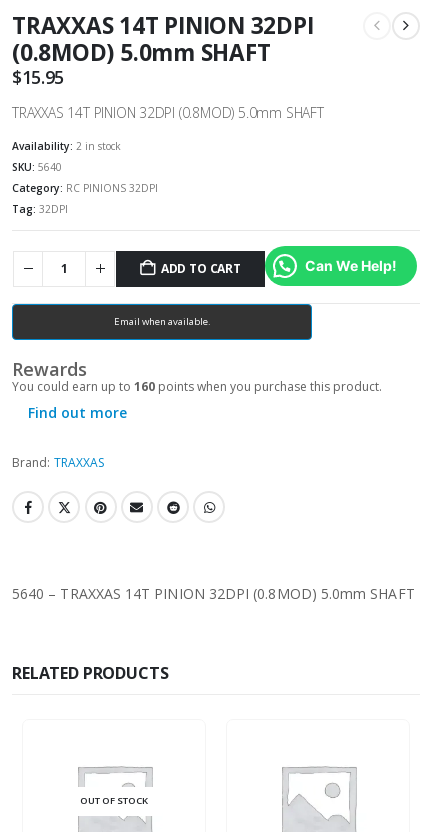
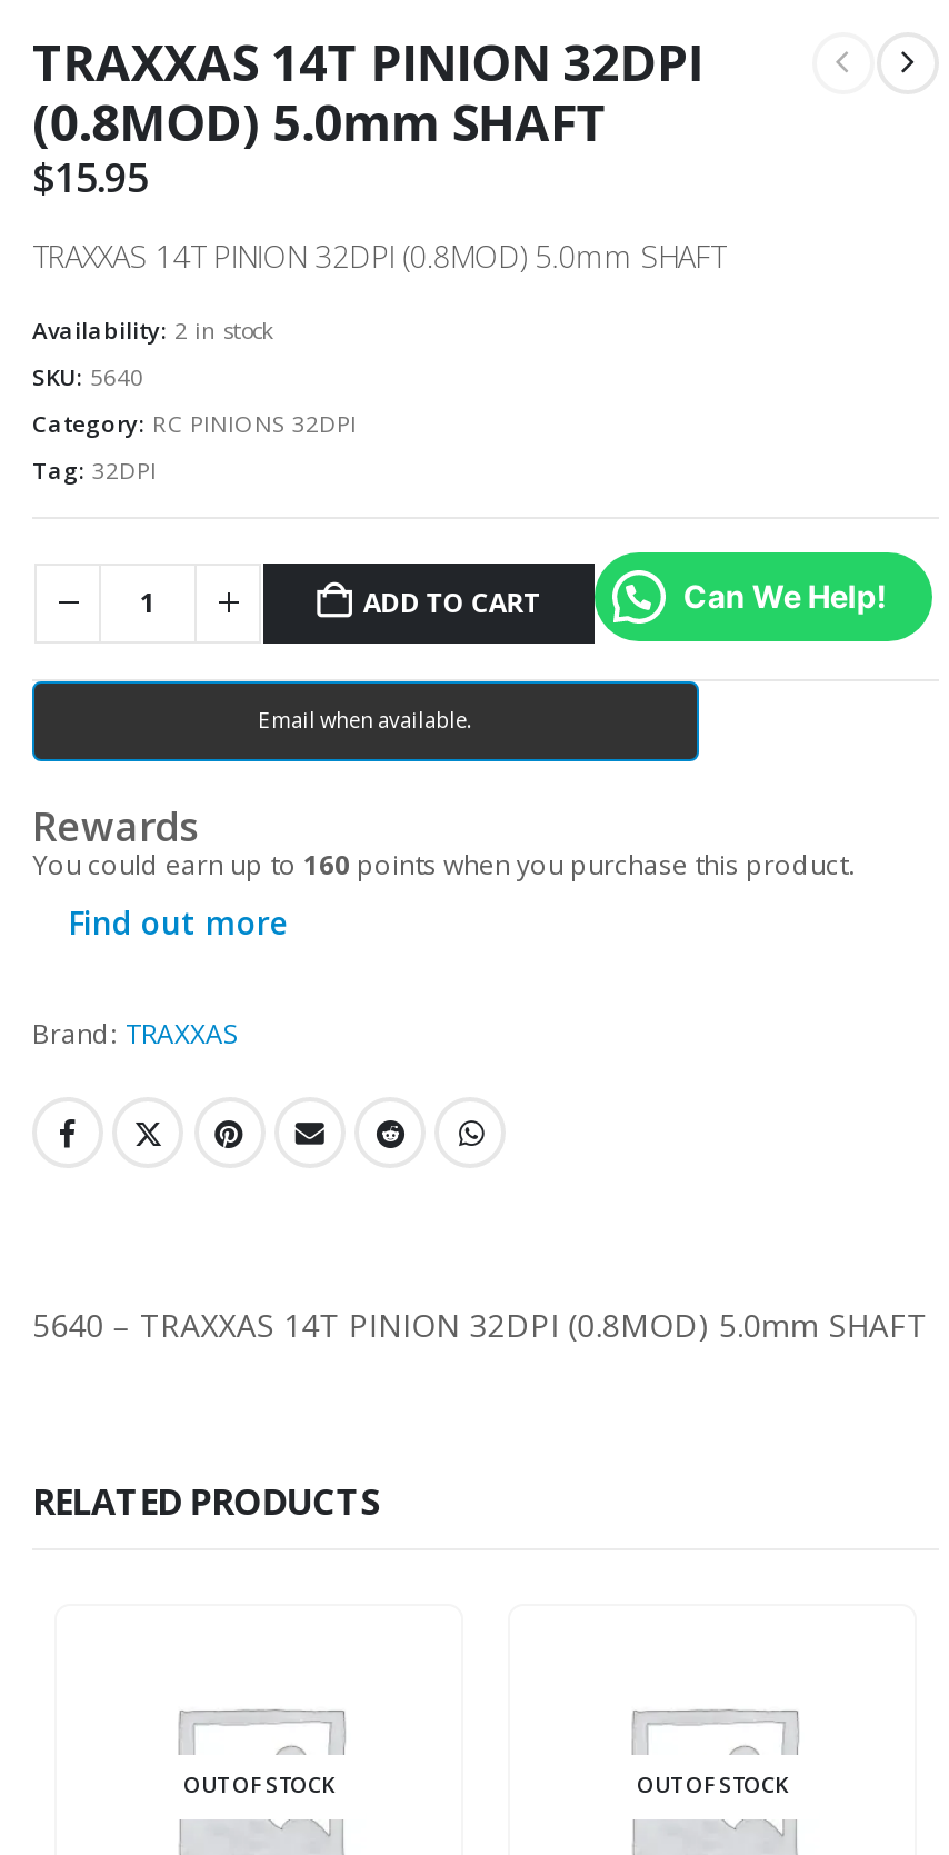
none -> [637,1771,788,1800] OUT OF STOCK

